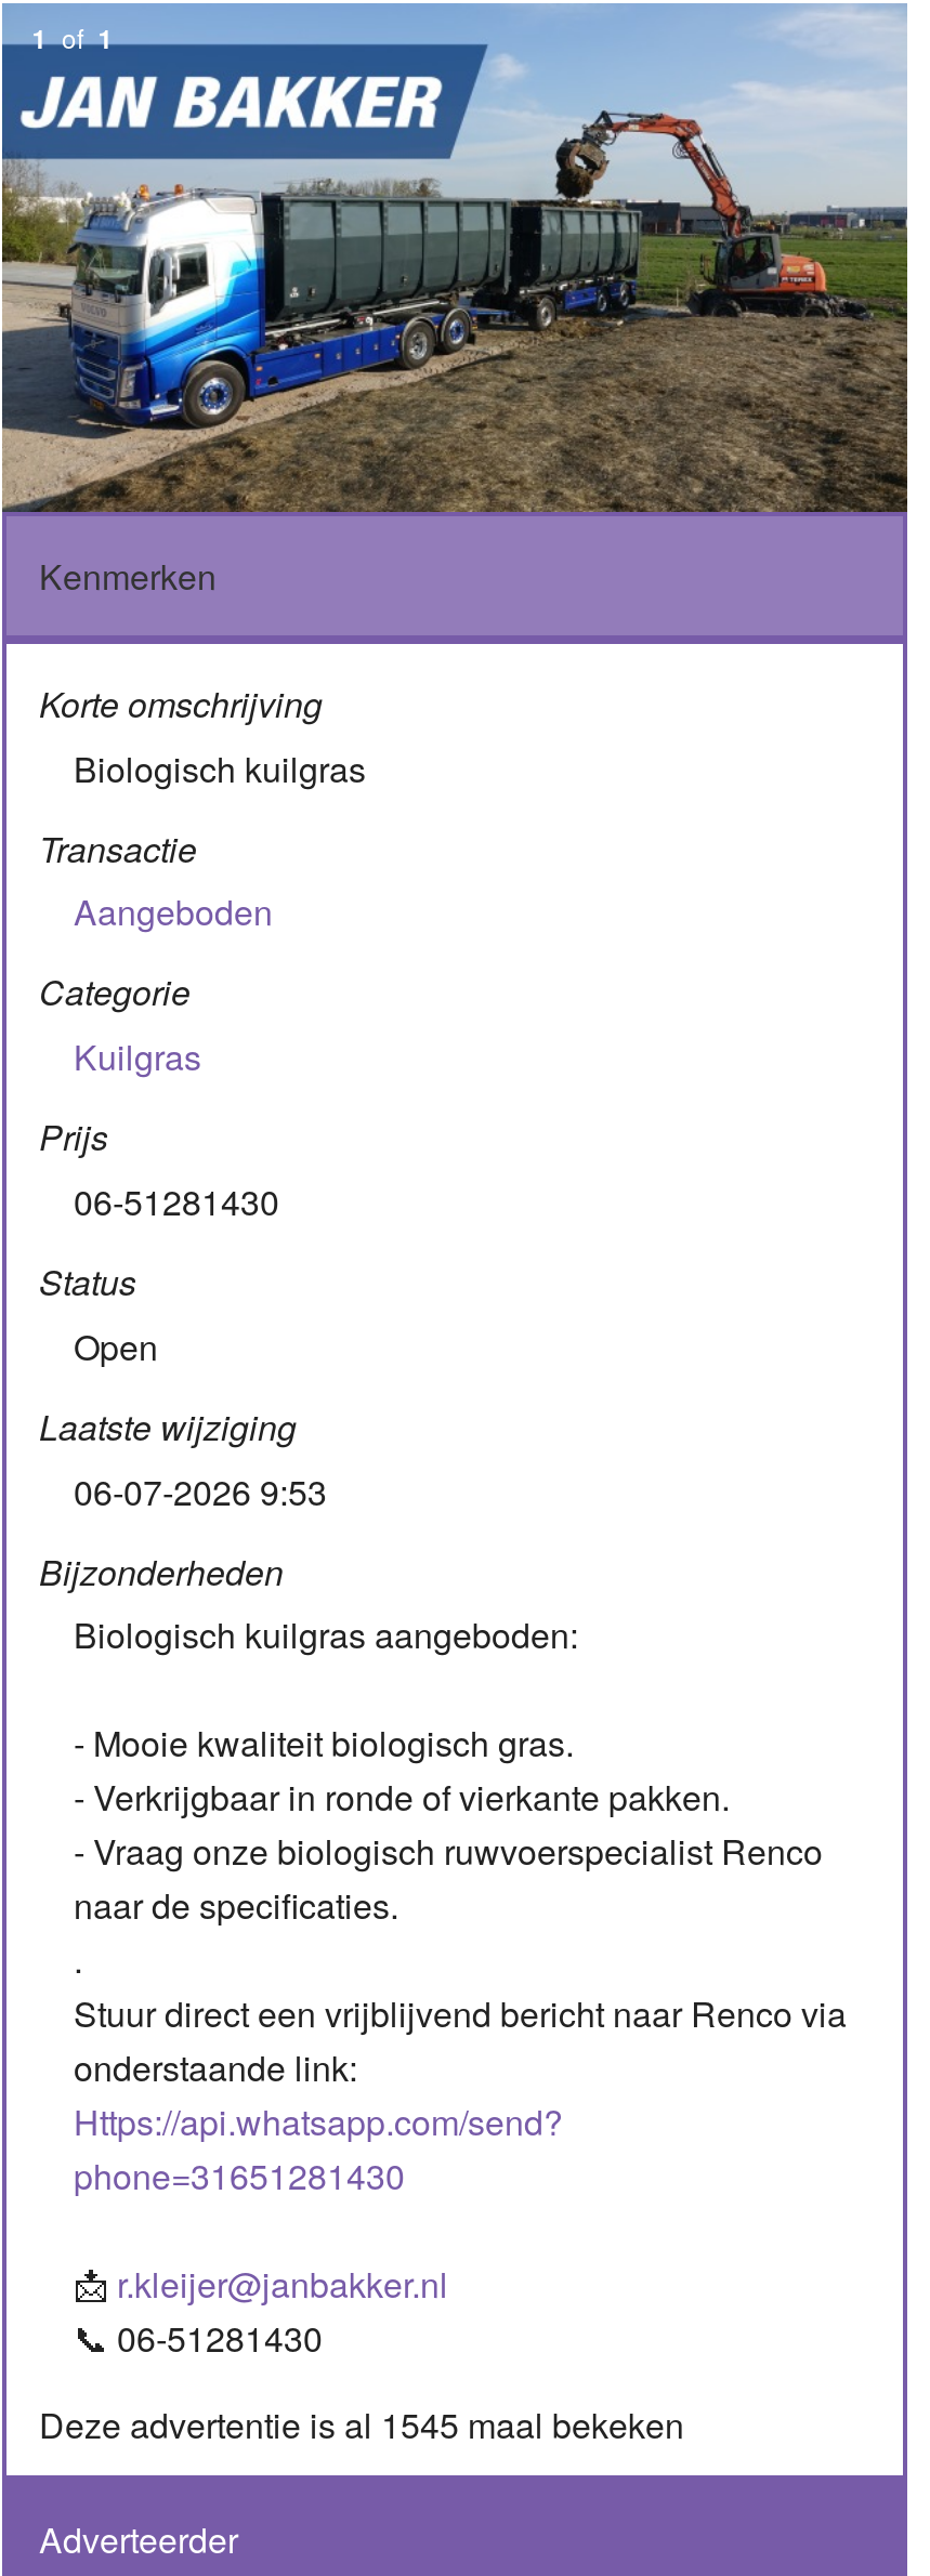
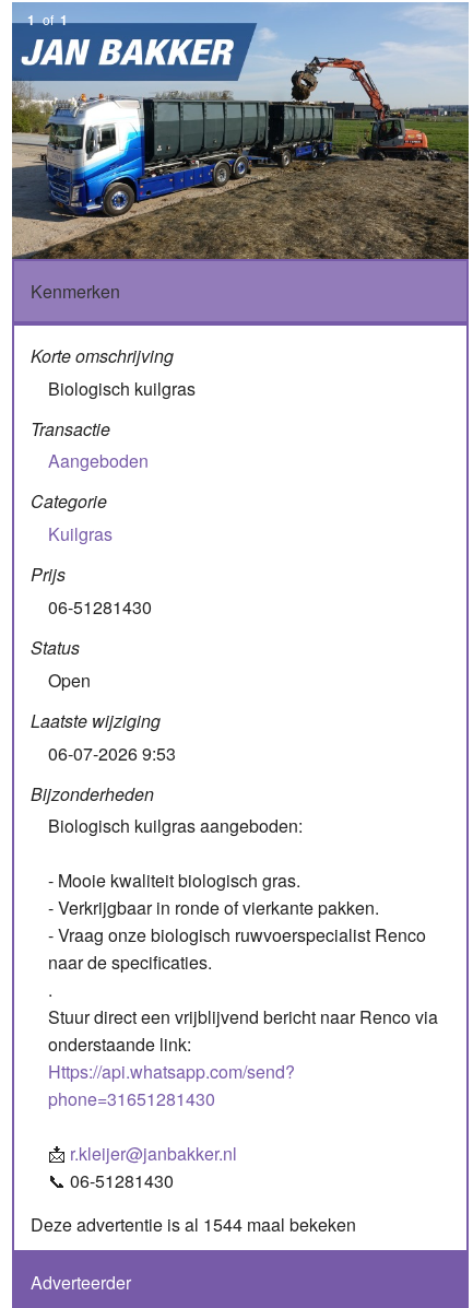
[39,2400,684,2450] Deze advertentie is al 1545 maal bekeken -> [31,1212,356,1237] Deze advertentie is al 1544 maal bekeken

